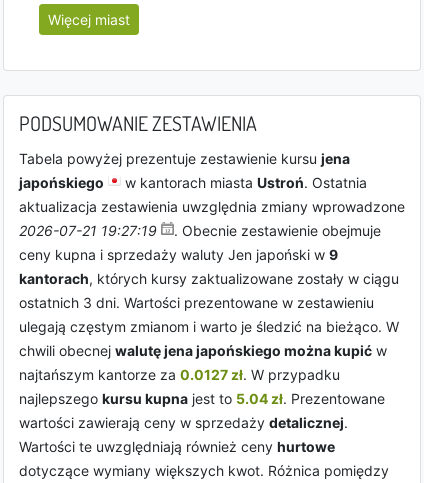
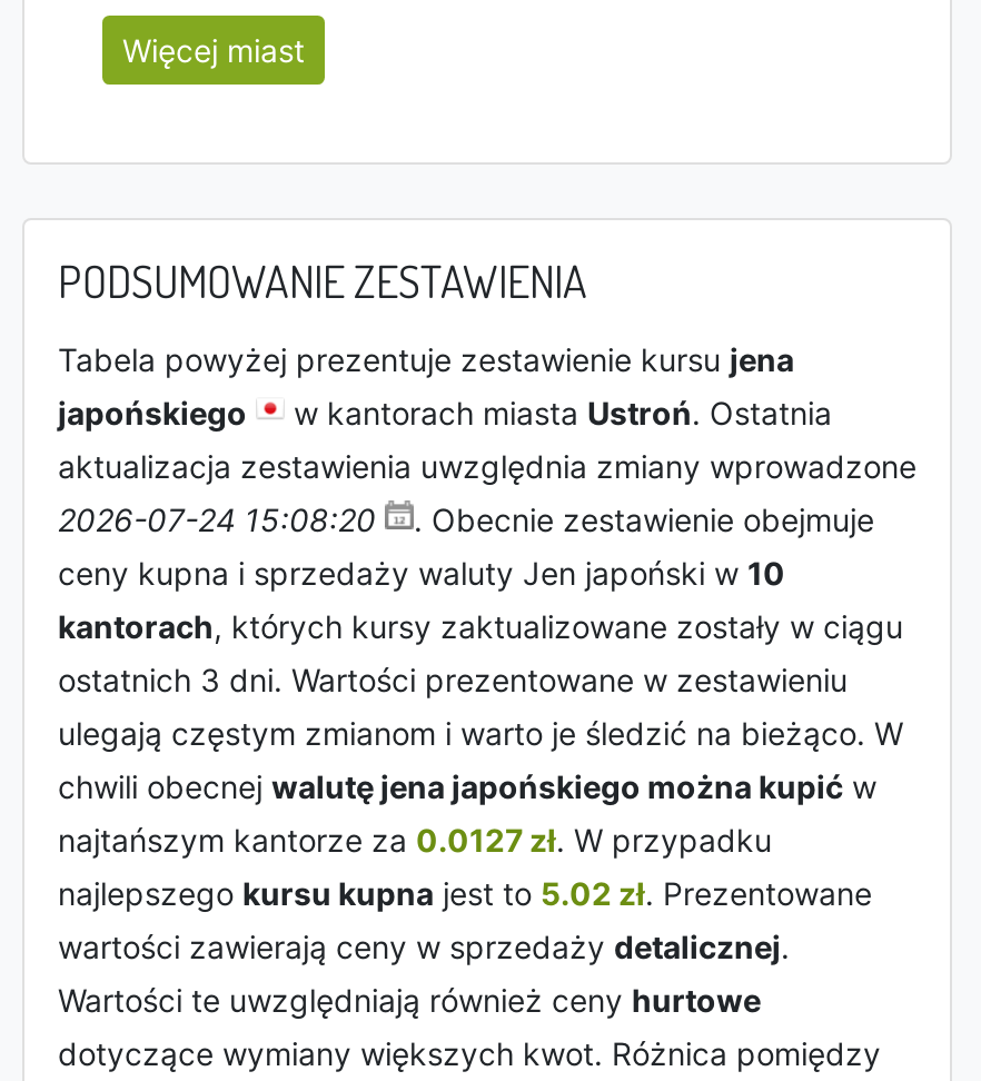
[19,222,381,239] 2026-07-21 19:27:19 . Obecnie zestawienie obejmuje -> [58,500,874,538] 2026-07-24 15:08:20 . Obecnie zestawienie obejmuje
[19,246,338,263] ceny kupna i sprzedaży waluty Jen japoński w 9 -> [58,554,785,592] ceny kupna i sprzedaży waluty Jen japoński w 10
[19,390,385,407] najlepszego kursu kupna jest to 5.04 zł. Prezentowane -> [58,874,872,912] najlepszego kursu kupna jest to 5.02 zł. Prezentowane

